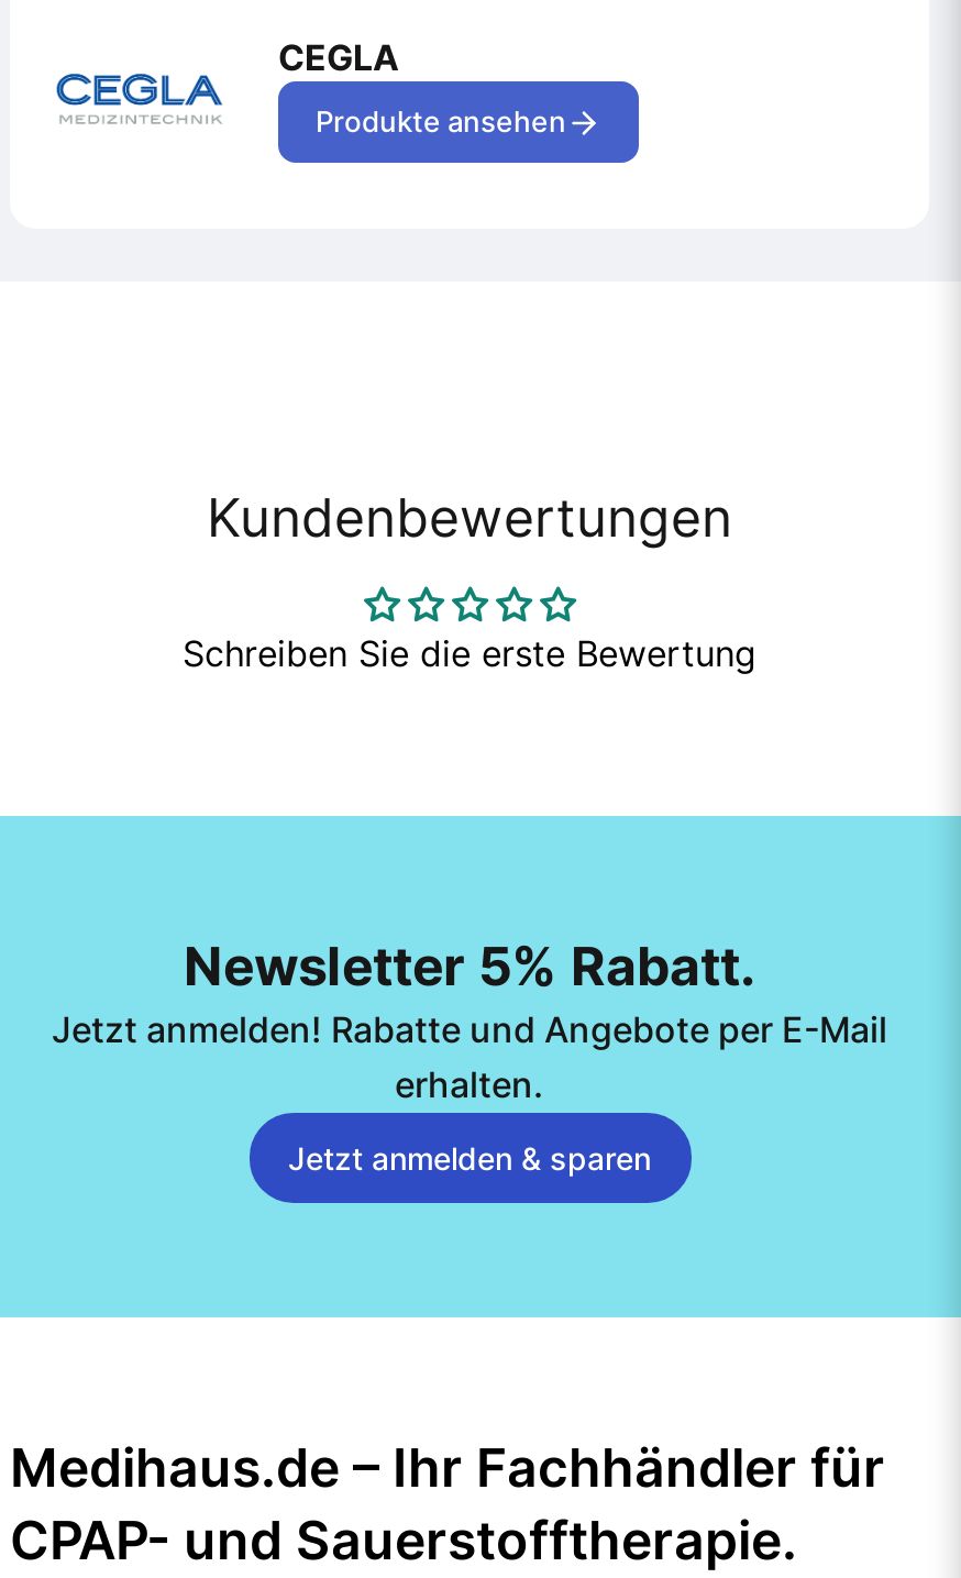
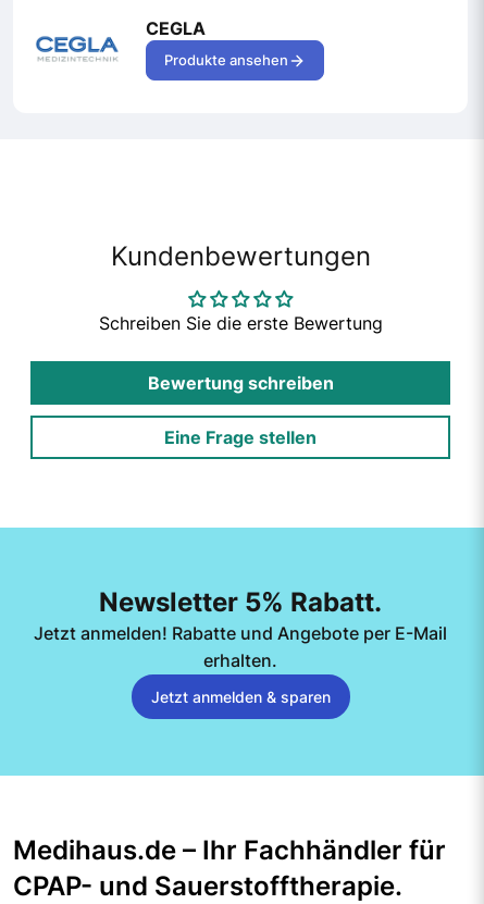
none -> [147,372,333,448] Bewertung schreiben | Eine Frage stellen

